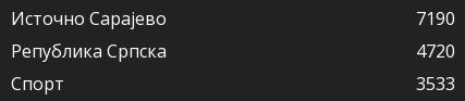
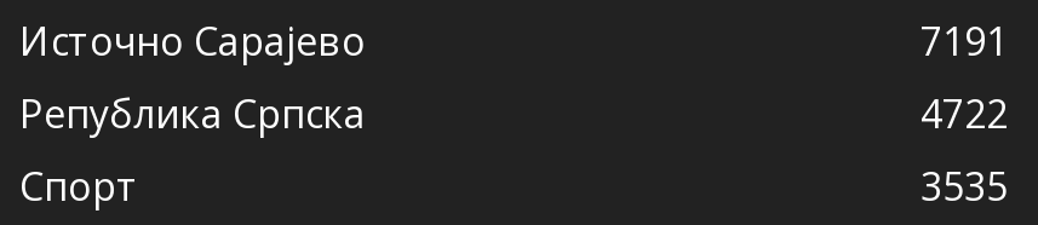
[416,6,455,30] 7190 -> [921,14,1008,67] 7191
[416,39,455,63] 4720 -> [921,87,1008,140] 4722
[416,72,455,95] 3533 -> [921,159,1008,213] 3535

